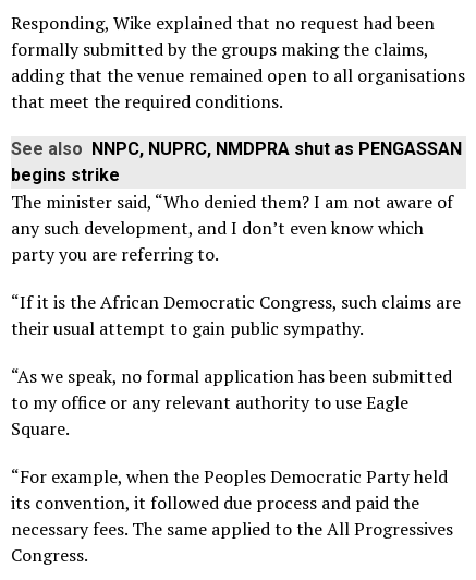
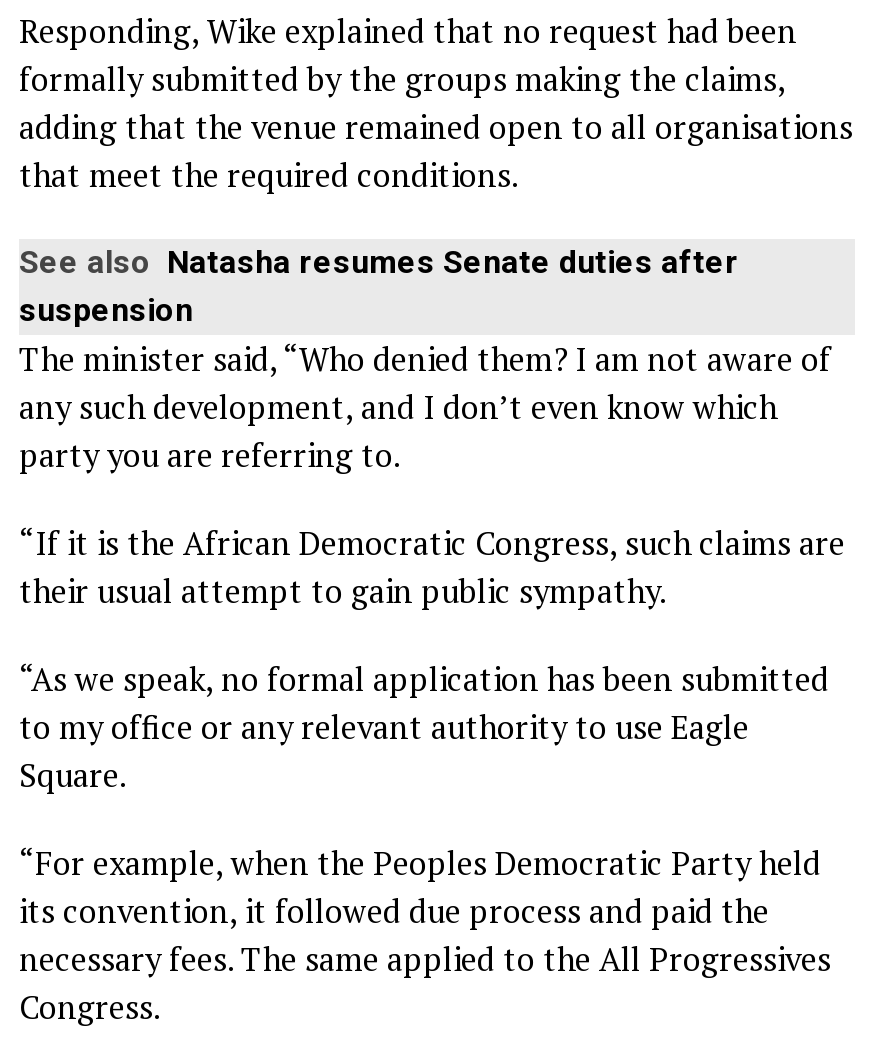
[11,139,462,186] See also NNPC, NUPRC, NMDPRA shut as PENGASSAN | begins strike -> [19,244,739,330] See also Natasha resumes Senate duties after | suspension

